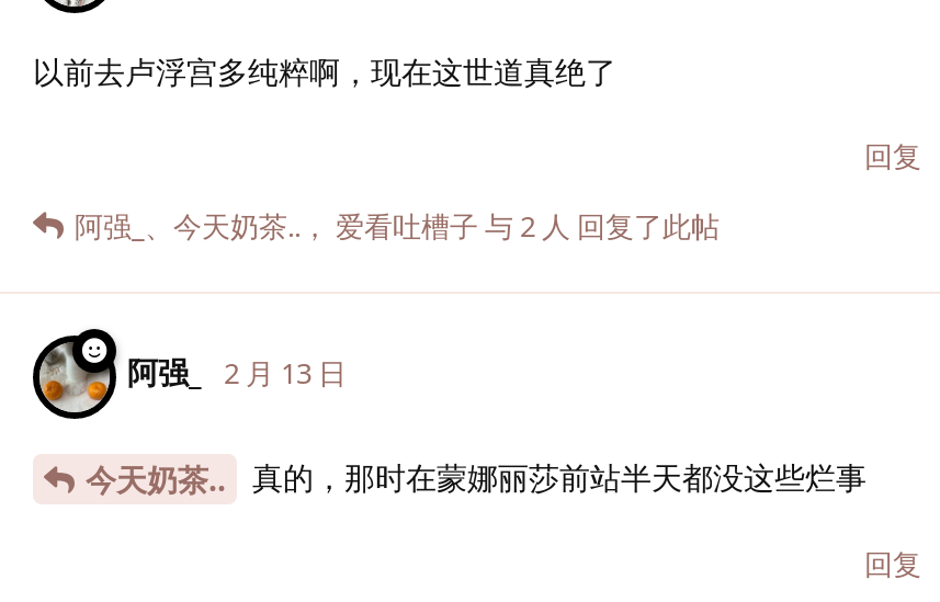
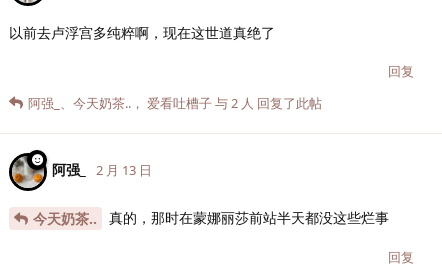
[127,352,327,393] 阿强_ 2月13日 -> [52,160,152,179] 阿强_ 2 月 13 日

